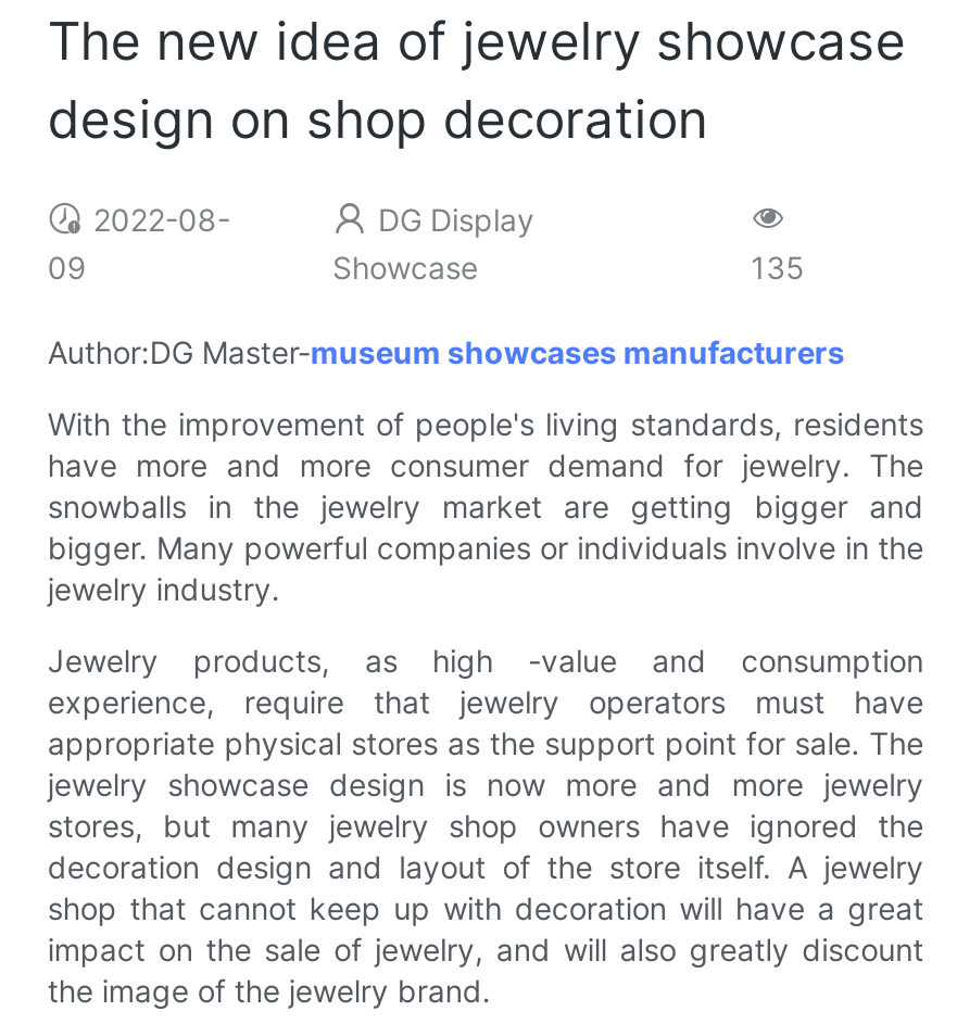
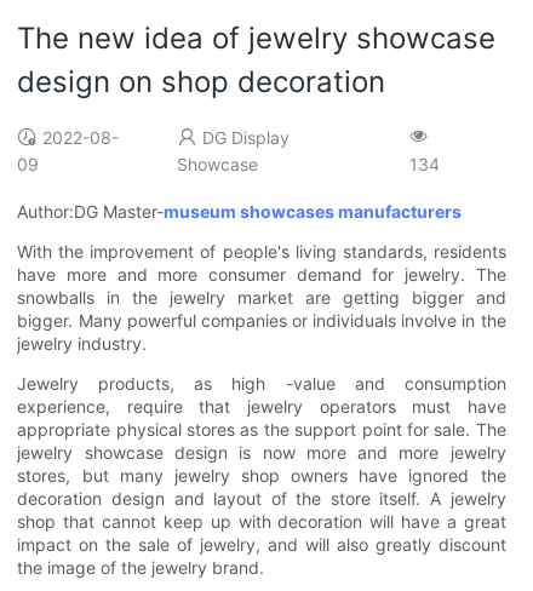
[751,250,805,286] 135 -> [410,154,440,175] 134

